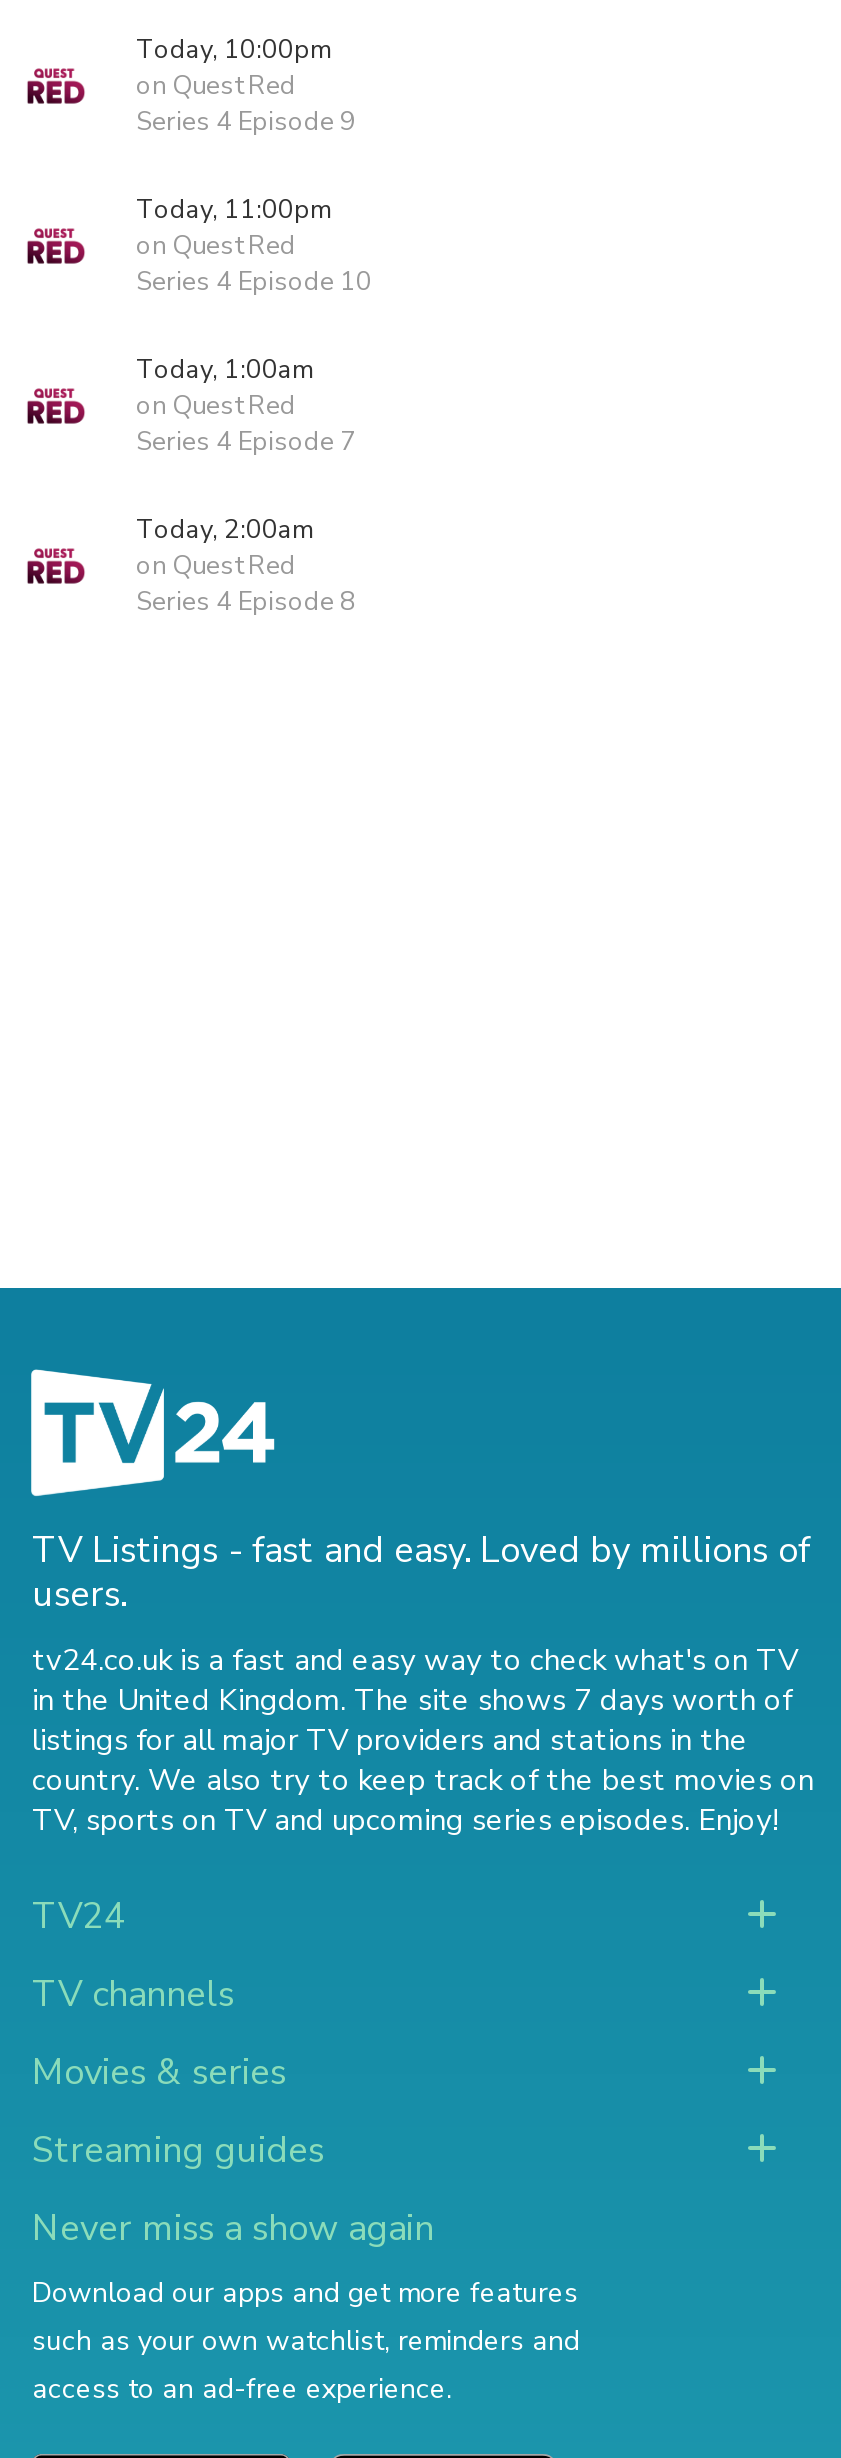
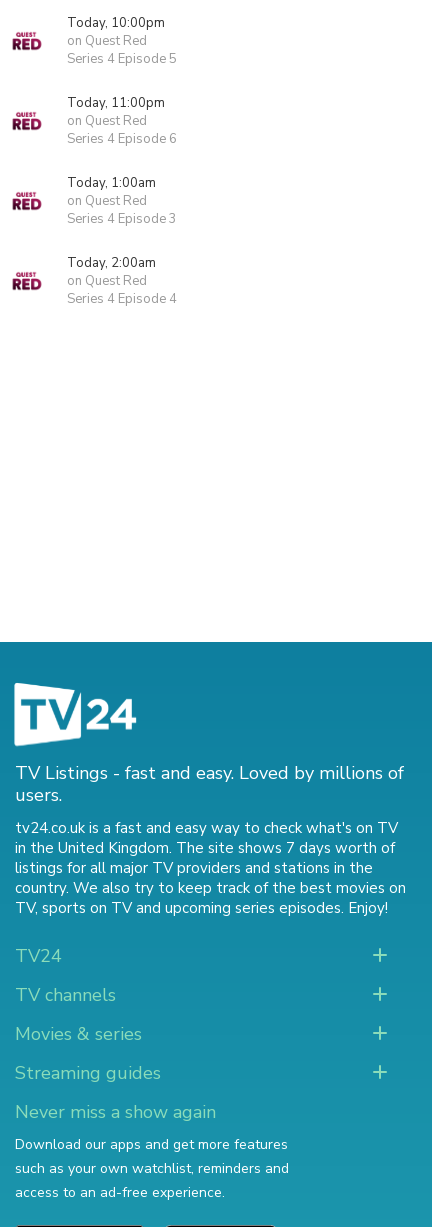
[136,104,356,140] Series 4 Episode 9 -> [67,50,177,68] Series 4 Episode 5
[136,264,372,300] Series 4 Episode 10 -> [67,130,177,148] Series 4 Episode 6
[136,424,356,460] Series 4 Episode 7 -> [67,210,177,228] Series 4 Episode 3
[136,584,356,620] Series 4 Episode 8 -> [67,290,177,308] Series 4 Episode 4

